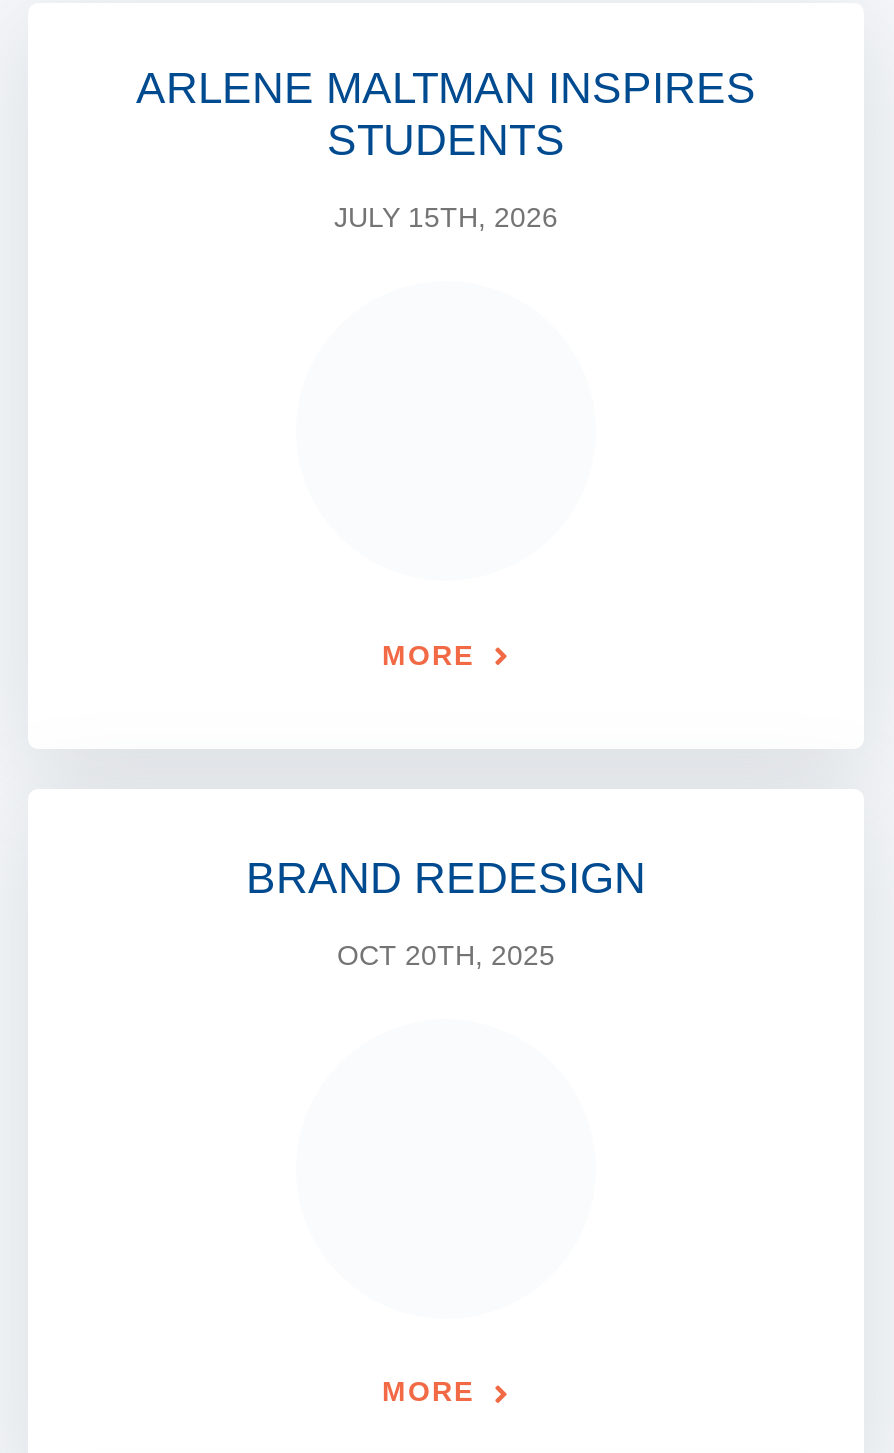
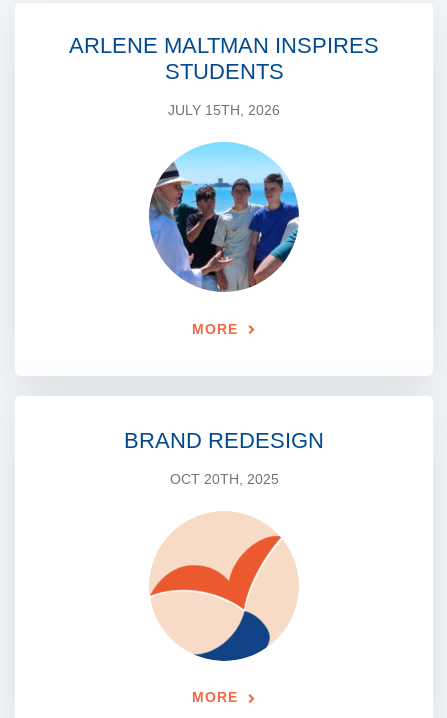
none -> [148,141,300,293] [image]
none -> [149,511,299,662] [image]

